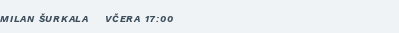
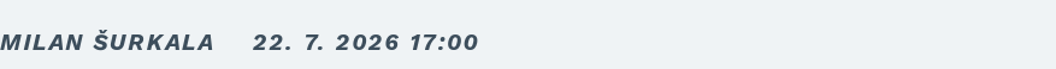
[0,13,173,24] MILAN ŠURKALA VČERA 17:00 -> [0,29,479,55] MILAN ŠURKALA 22. 7. 2026 17:00

